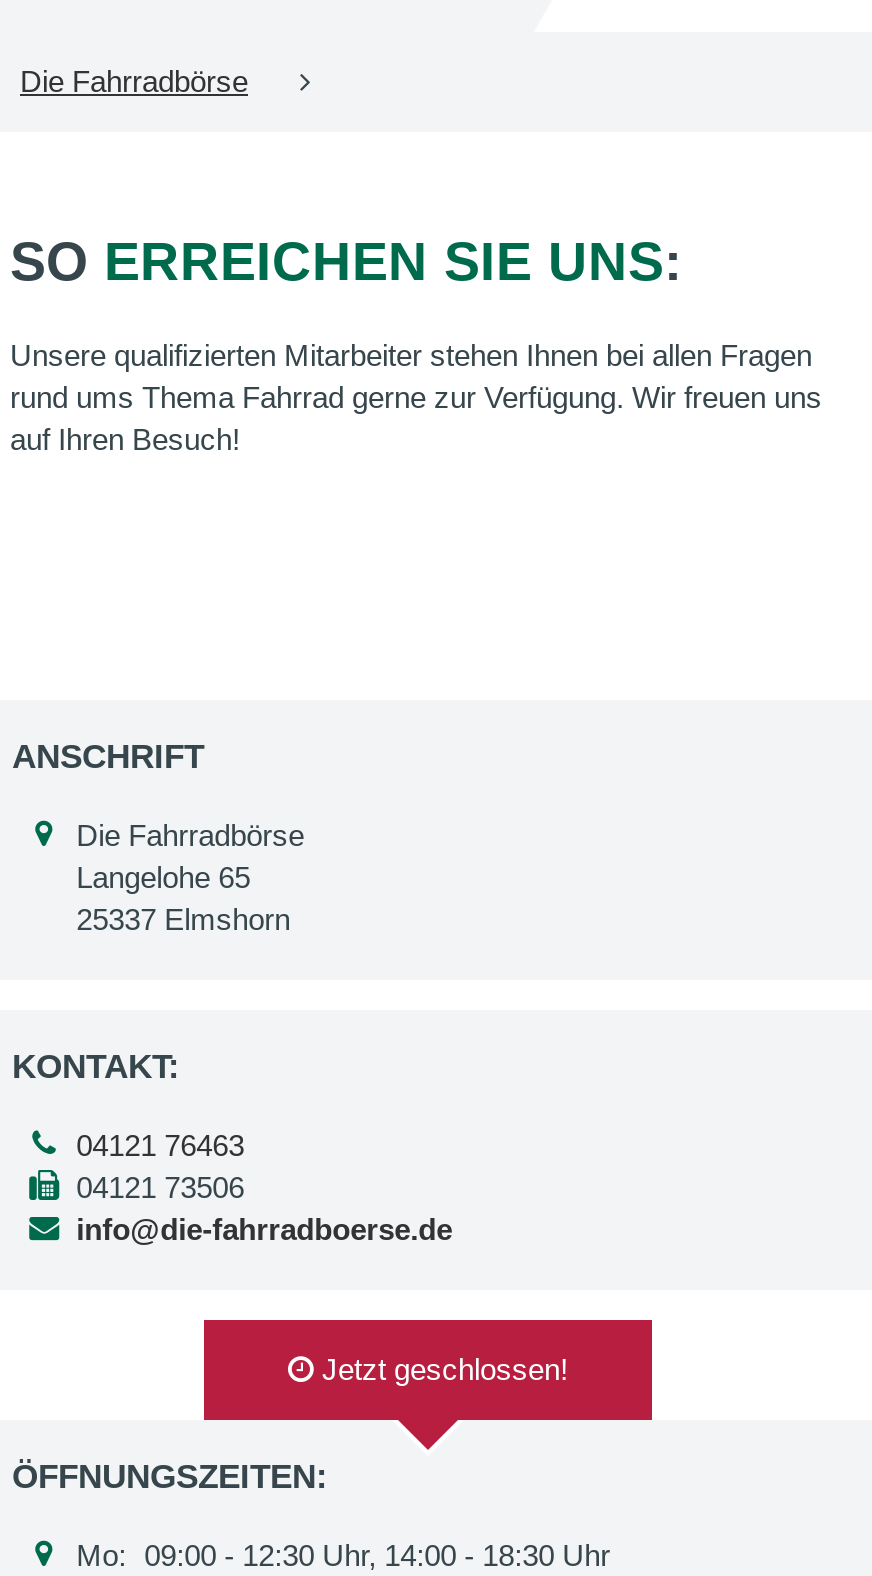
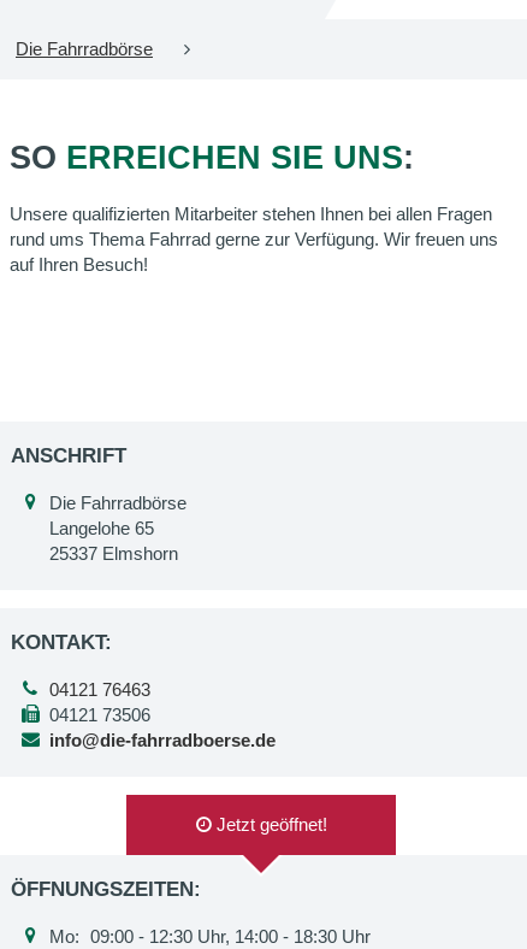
[314,1352,568,1386] Jetzt geschlossen! -> [211,814,327,835] Jetzt geöffnet!

